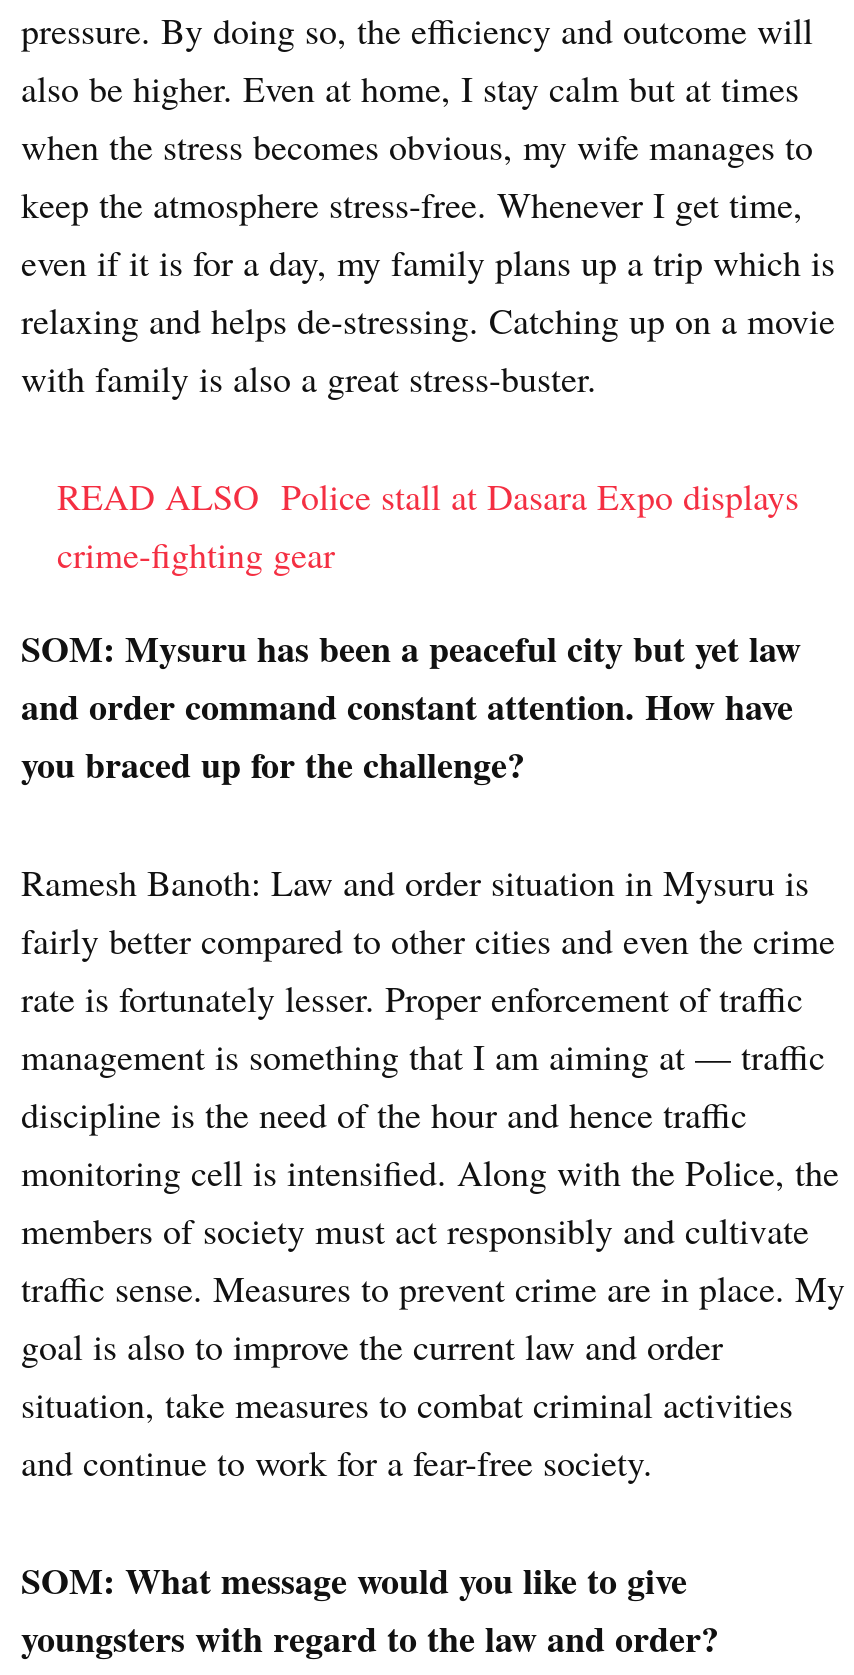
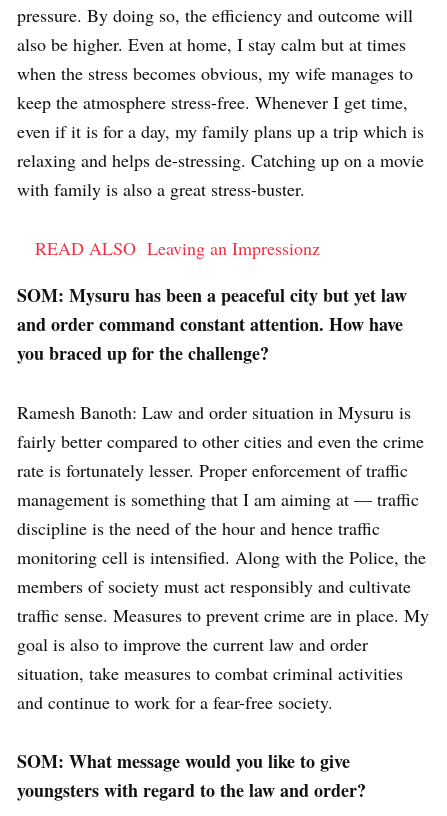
[57,472,799,578] READ ALSO Police stall at Dasara Expo displays | crime-fighting gear -> [35,236,320,260] READ ALSO Leaving an Impressionz

